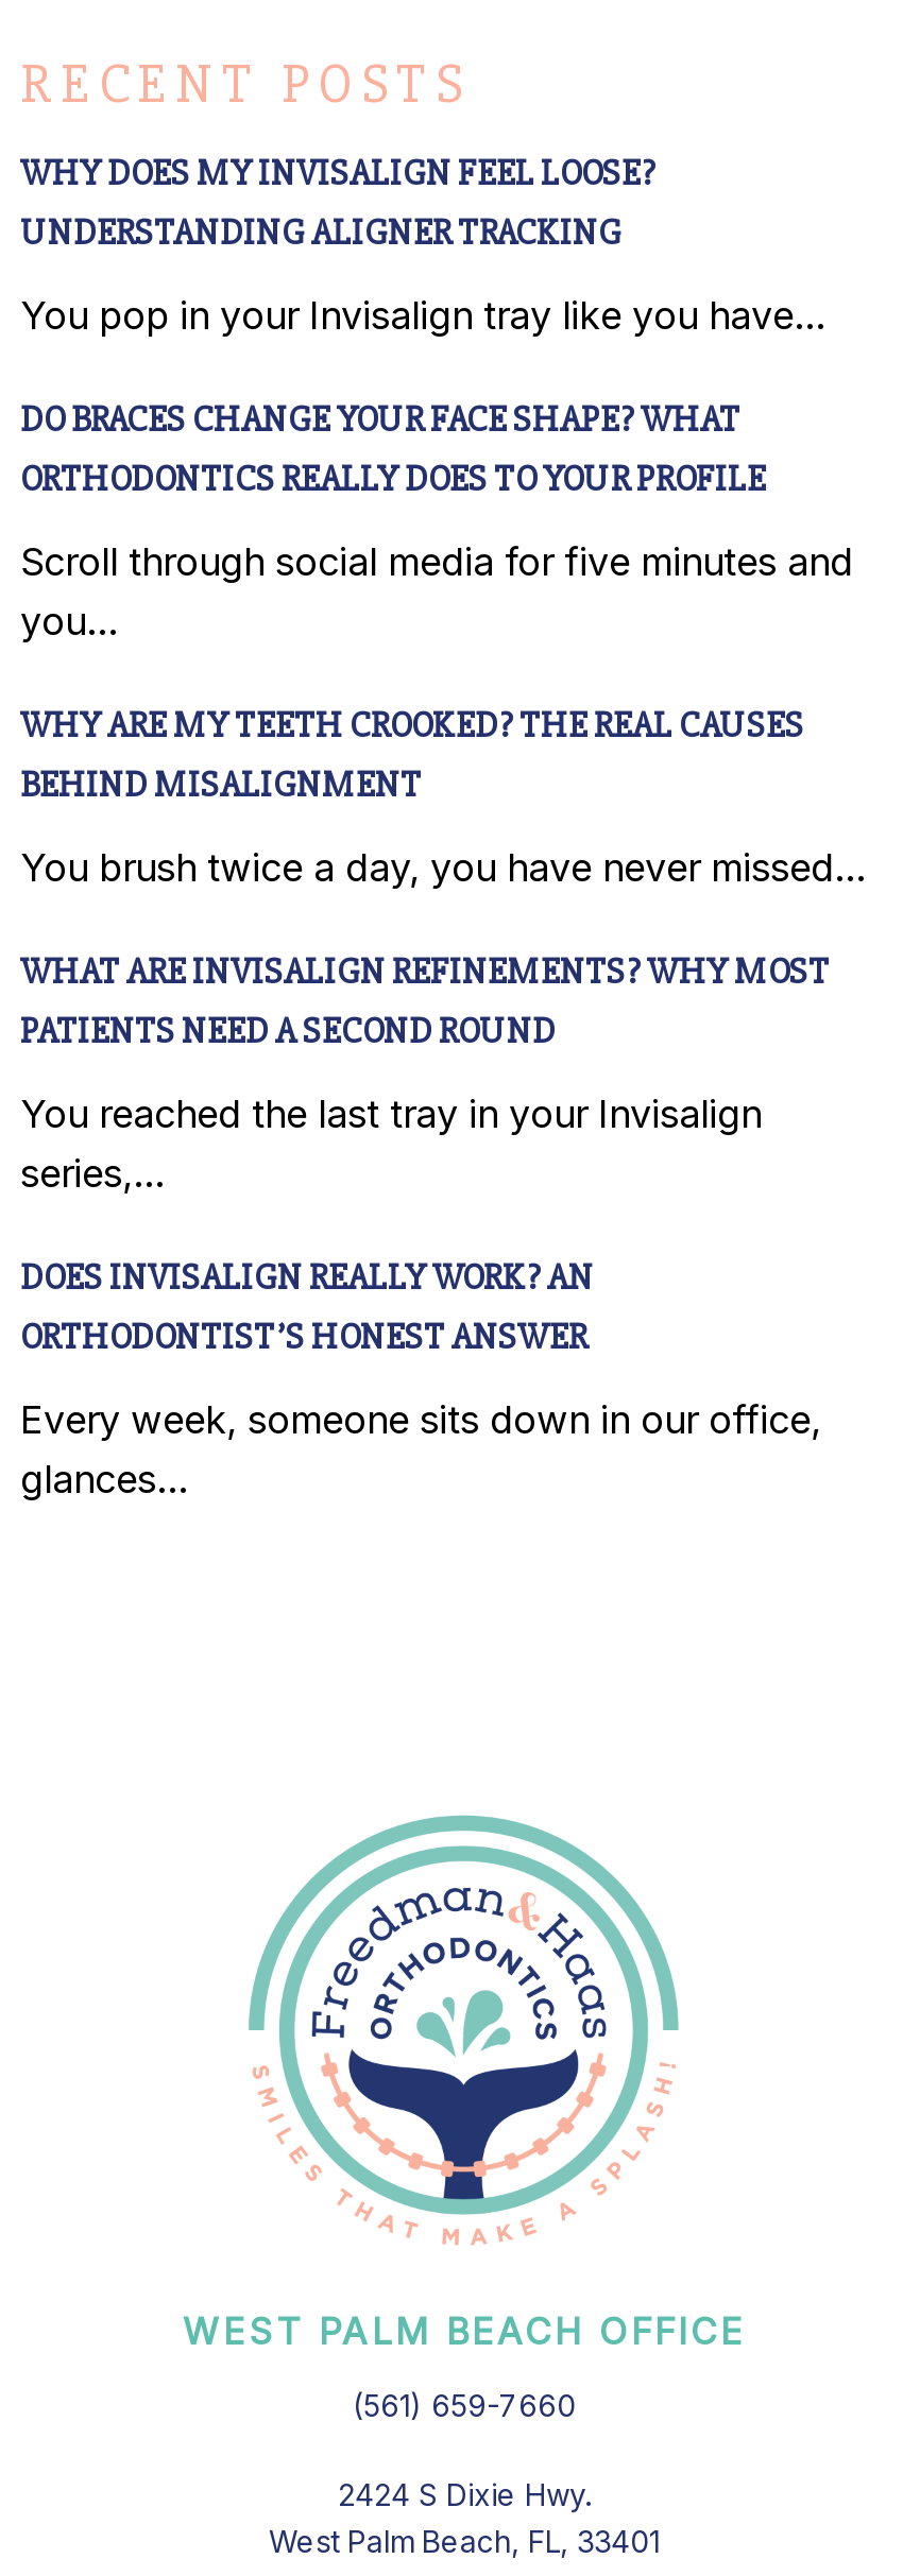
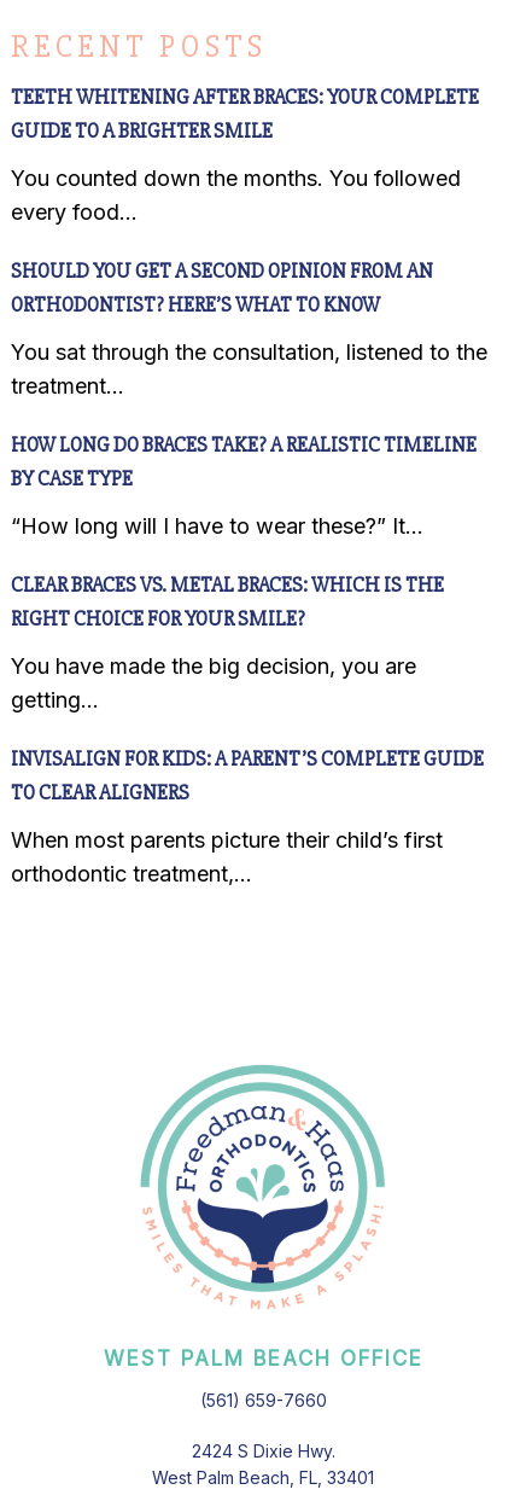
[20,151,655,255] WHY DOES MY INVISALIGN FEEL LOOSE? | UNDERSTANDING ALIGNER TRACKING -> [11,84,479,144] TEETH WHITENING AFTER BRACES: YOUR COMPLETE | GUIDE TO A BRIGHTER SMILE
[20,293,825,337] You pop in your Invisalign tray like you have... -> [11,165,461,224] You counted down the months. You followed | every food...
[20,397,766,501] DO BRACES CHANGE YOUR FACE SHAPE? WHAT | ORTHODONTICS REALLY DOES TO YOUR PROFILE -> [11,258,433,317] SHOULD YOU GET A SECOND OPINION FROM AN | ORTHODONTIST? HERE’S WHAT TO KNOW
[20,539,853,643] Scroll through social media for five minutes and | you... -> [11,339,487,398] You sat through the consultation, listened to the | treatment...
[20,703,804,807] WHY ARE MY TEETH CROOKED? THE REAL CAUSES | BEHIND MISALIGNMENT -> [11,432,477,491] HOW LONG DO BRACES TAKE? A REALISTIC TIMELINE | BY CASE TYPE
[20,845,866,890] You brush twice a day, you have never missed... -> [11,513,423,538] “How long will I have to wear these?” It...
[20,949,830,1053] WHAT ARE INVISALIGN REFINEMENTS? WHY MOST | PATIENTS NEED A SECOND ROUND -> [11,572,444,631] CLEAR BRACES VS. METAL BRACES: WHICH IS THE | RIGHT CHOICE FOR YOUR SMILE?
[20,1091,762,1195] You reached the last tray in your Invisalign | series,... -> [11,653,416,712] You have made the big decision, you are | getting...
[20,1255,594,1359] DOES INVISALIGN REALLY WORK? AN | ORTHODONTIST’S HONEST ANSWER -> [11,746,484,805] INVISALIGN FOR KIDS: A PARENT’S COMPLETE GUIDE | TO CLEAR ALIGNERS
[20,1397,821,1501] Every week, someone sits down in our office, | glances... -> [11,827,443,886] When most parents picture their child’s first | orthodontic treatment,...

